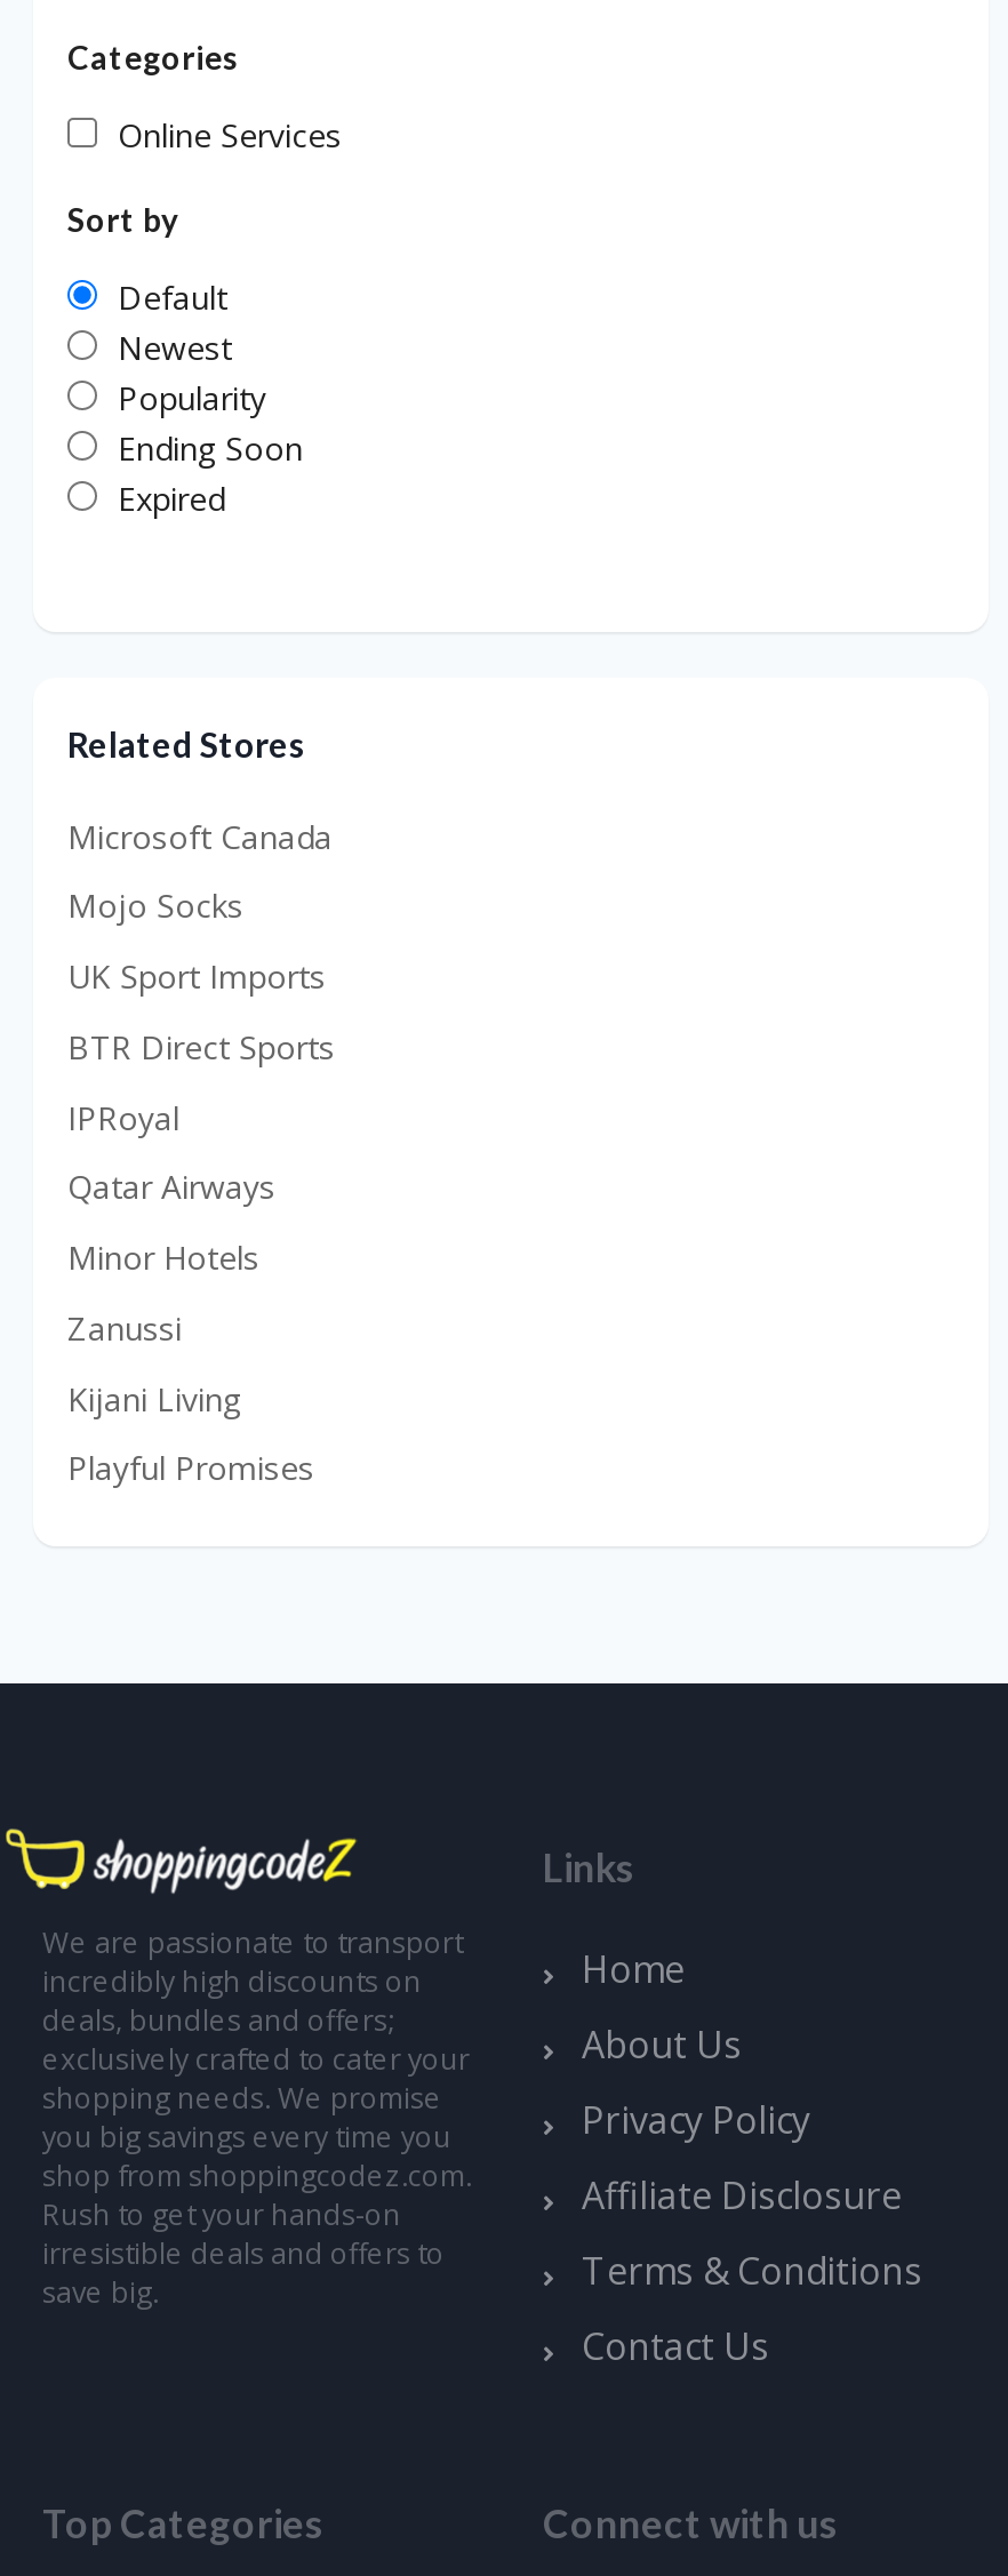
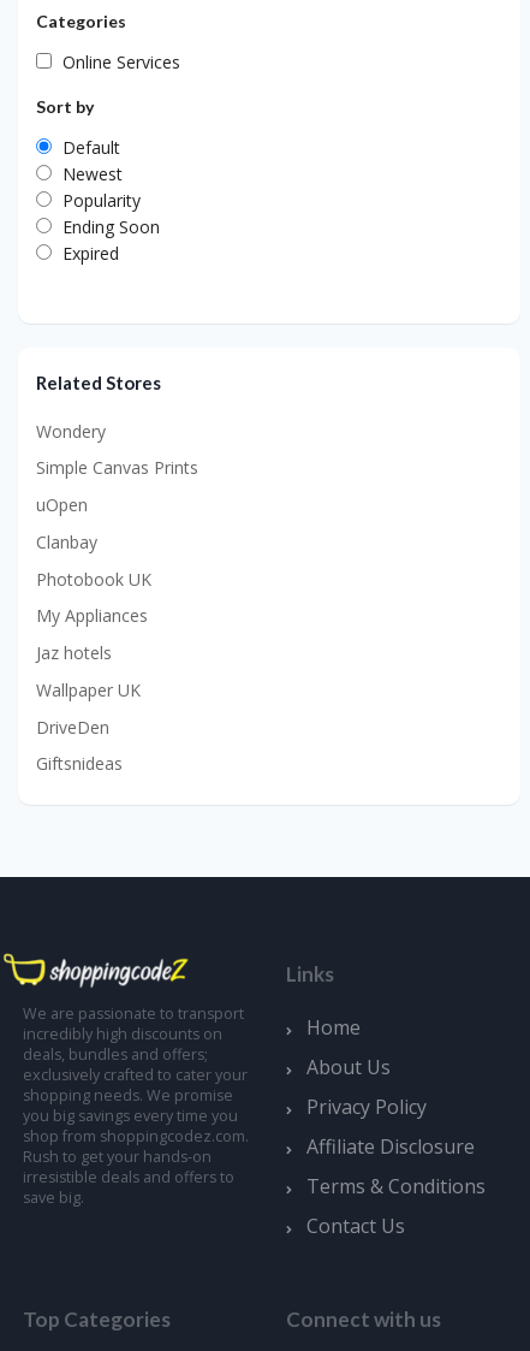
[67,814,333,857] Microsoft Canada -> [36,419,106,442] Wondery
[67,884,243,928] Mojo Socks -> [36,456,198,479] Simple Canvas Prints
[67,954,326,998] UK Sport Imports -> [36,493,88,516] uOpen
[67,1025,335,1068] BTR Direct Sports -> [36,530,97,553] Clanbay
[67,1095,179,1138] IPRoyal -> [36,567,151,590] Photobook UK
[67,1165,275,1209] Qatar Airways -> [36,604,148,627] My Appliances
[67,1235,259,1279] Minor Hotels -> [36,641,112,664] Jaz hotels
[67,1306,182,1349] Zanussi -> [36,678,141,701] Wallpaper UK
[67,1376,241,1419] Kijani Living -> [36,715,109,738] DriveDen
[67,1446,314,1490] Playful Promises -> [36,752,123,775] Giftsnideas

